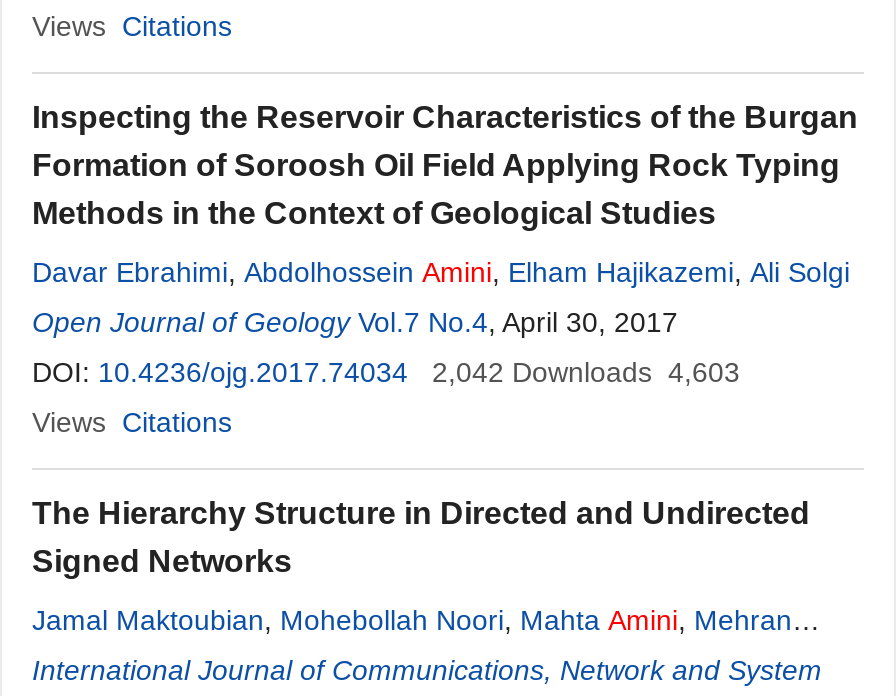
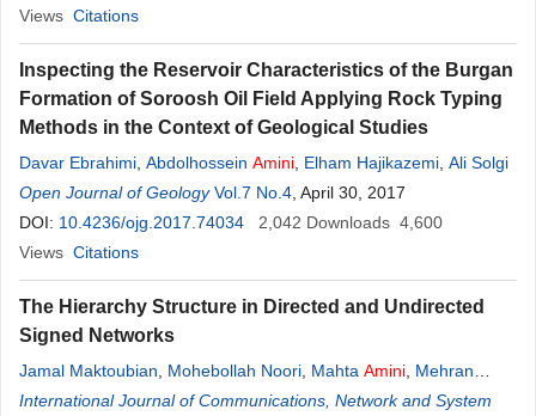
[32,356,740,388] DOI: 10.4236/ojg.2017.74034 2,042 Downloads 4,603 -> [19,213,443,232] DOI: 10.4236/ojg.2017.74034 2,042 Downloads 4,600

